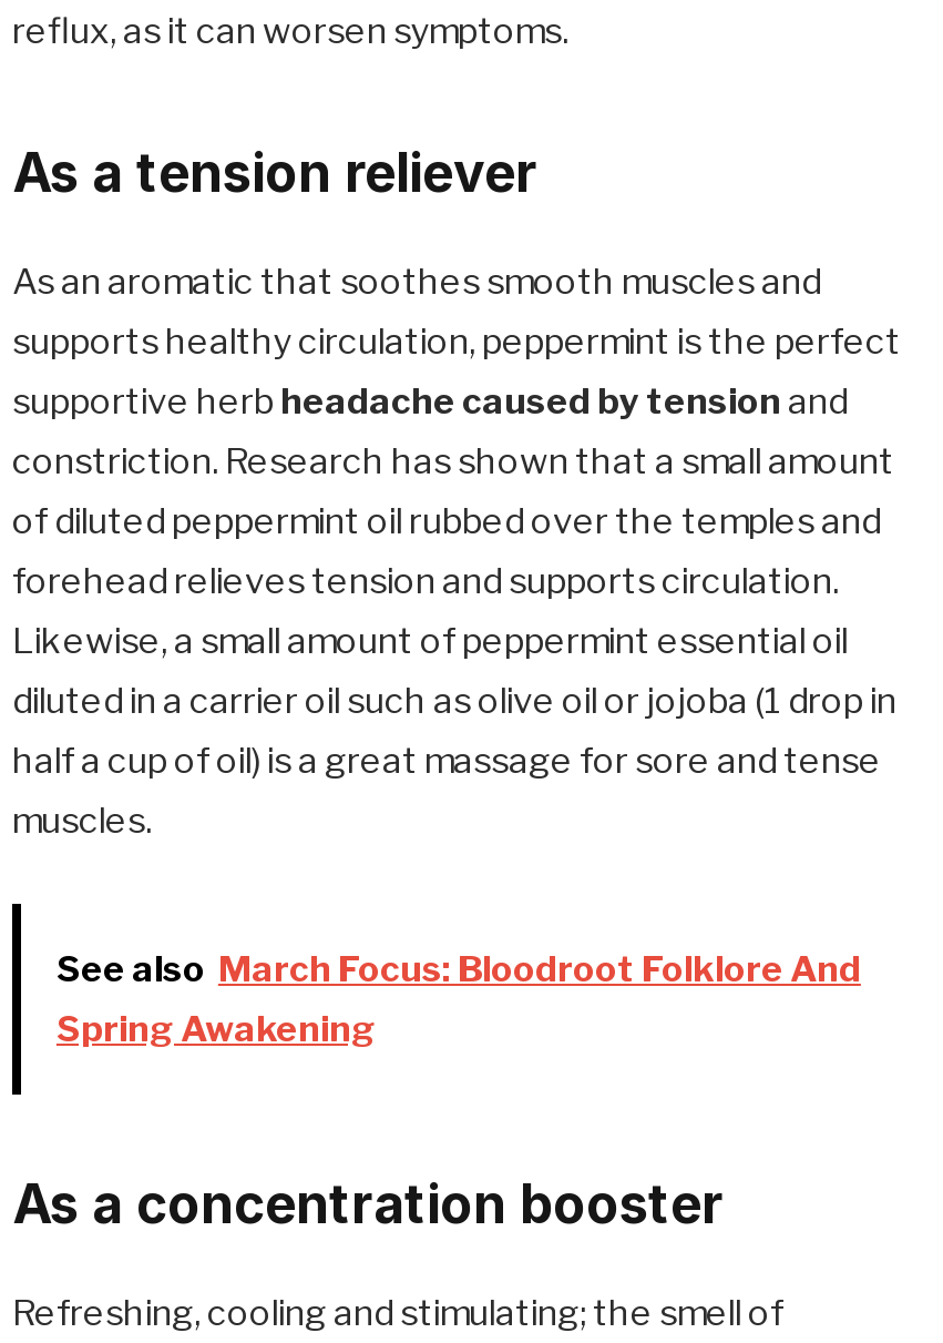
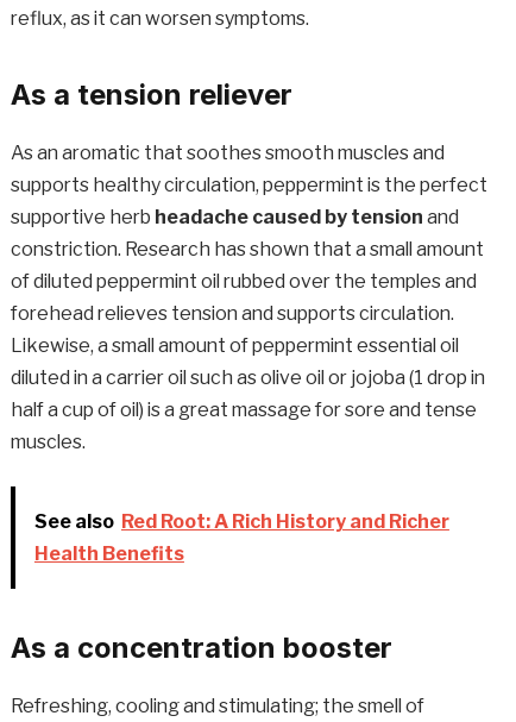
[56,948,861,1050] See also March Focus: Bloodroot Folklore And | Spring Awakening -> [34,510,449,565] See also Red Root: A Rich History and Richer | Health Benefits

